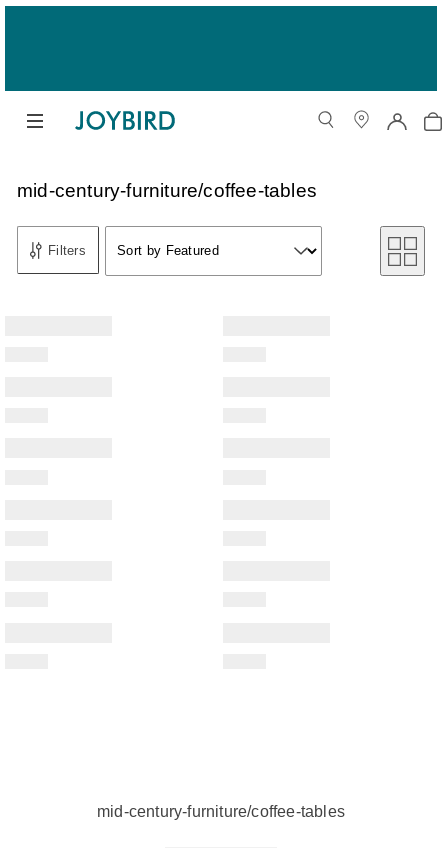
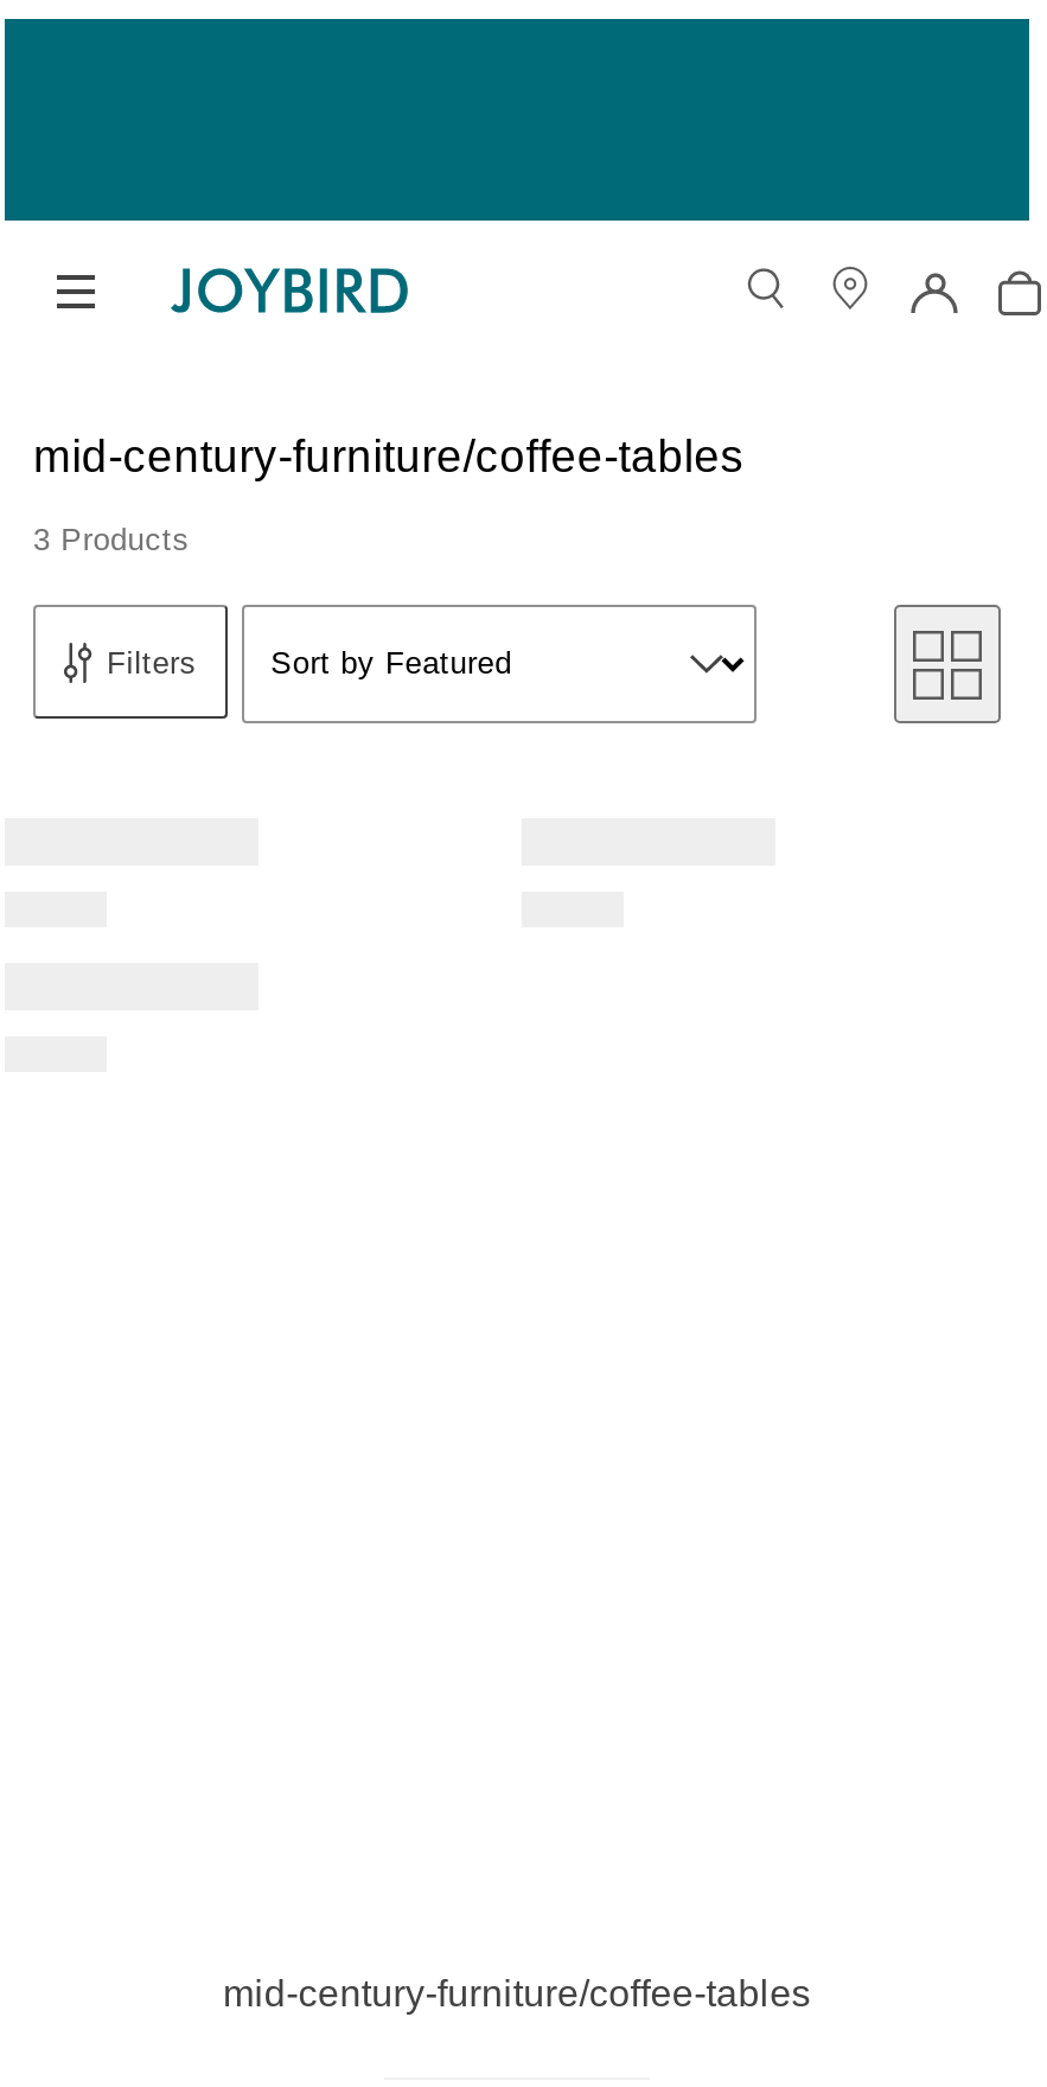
none -> [33,523,190,558] 3 Products

